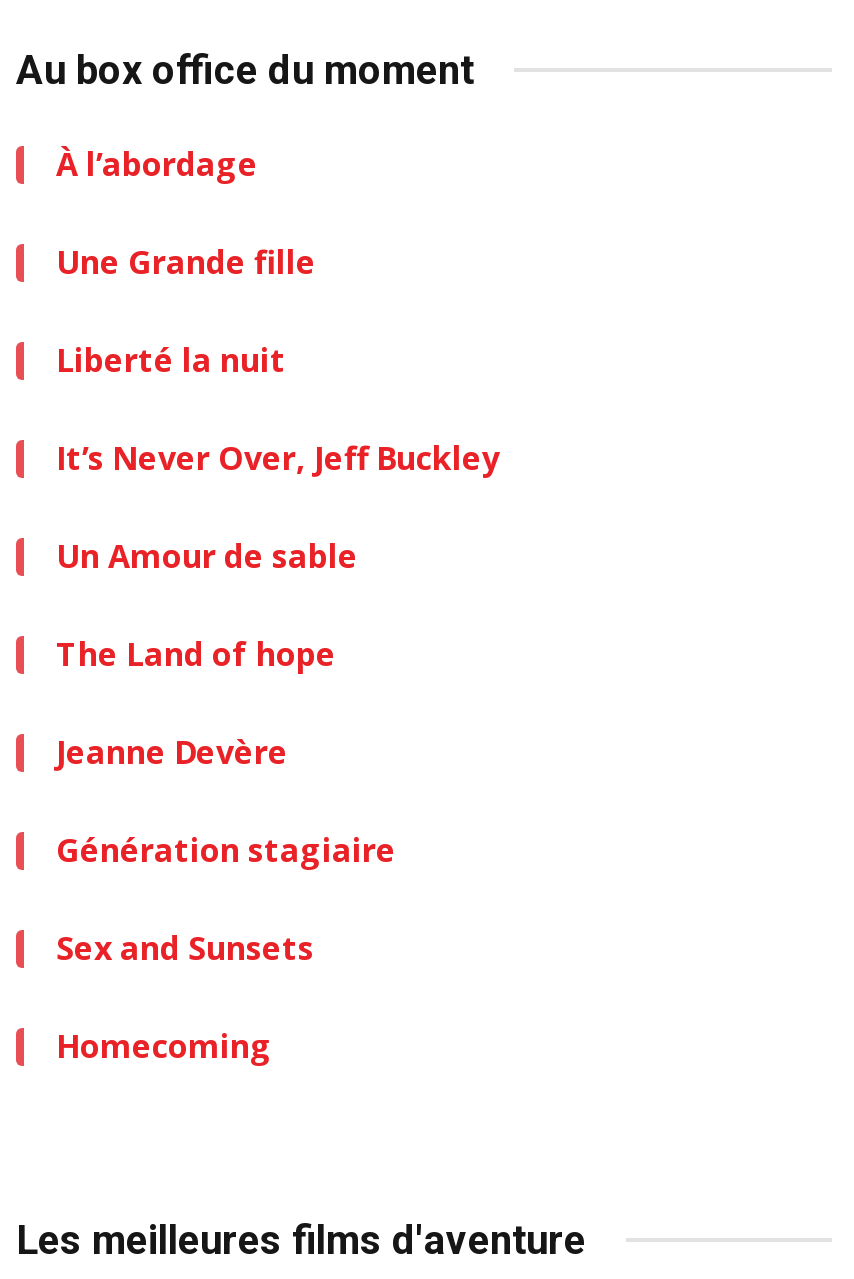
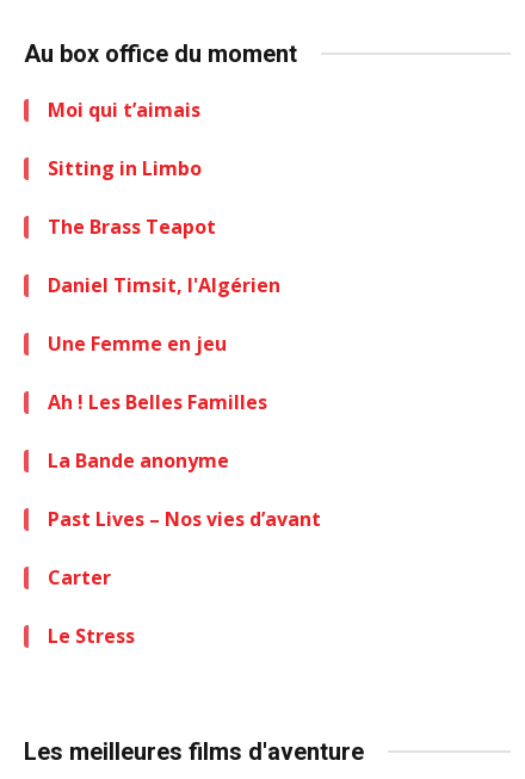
[56,142,258,186] À l’abordage -> [48,96,200,123] Moi qui t’aimais
[56,240,316,284] Une Grande fille -> [48,155,202,181] Sitting in Limbo
[56,338,286,382] Liberté la nuit -> [48,213,216,240] The Brass Teapot
[56,436,500,480] It’s Never Over, Jeff Buckley -> [48,272,280,298] Daniel Timsit, l'Algérien
[56,534,358,578] Un Amour de sable -> [48,330,227,356] Une Femme en jeu
[56,632,336,676] The Land of hope -> [48,389,267,415] Ah ! Les Belles Familles
[56,730,288,774] Jeanne Devère -> [48,447,229,473] La Bande anonyme
[56,828,396,872] Génération stagiaire -> [48,506,321,532] Past Lives – Nos vies d’avant
[56,926,314,970] Sex and Sunsets -> [48,564,111,590] Carter
[56,1024,272,1068] Homecoming -> [48,622,135,649] Le Stress

